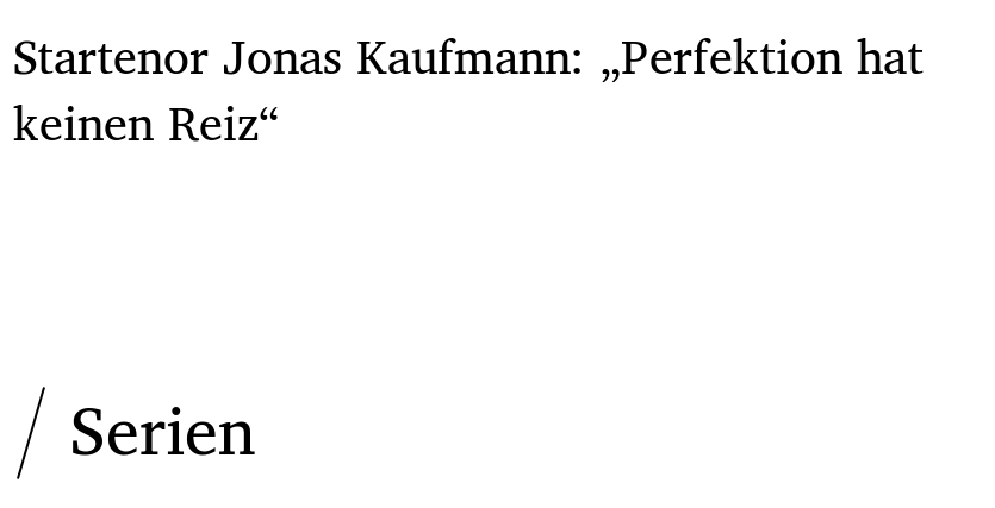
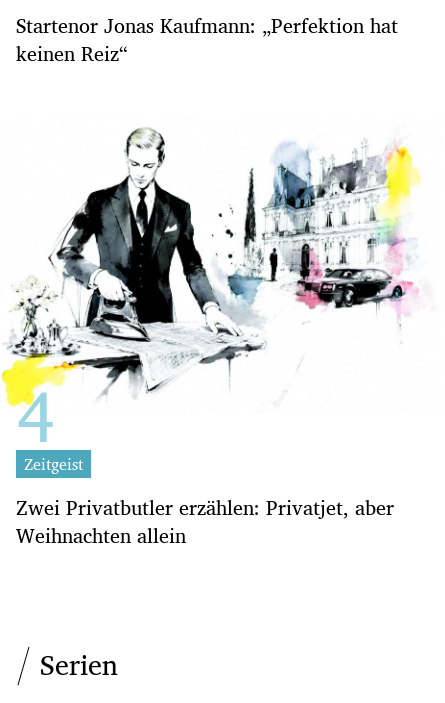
none -> [3,128,421,552] [image] | Zeitgeist | Zwei Privatbutler erzählen: Privatjet, aber | Weihnachten allein

